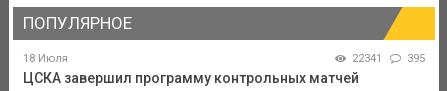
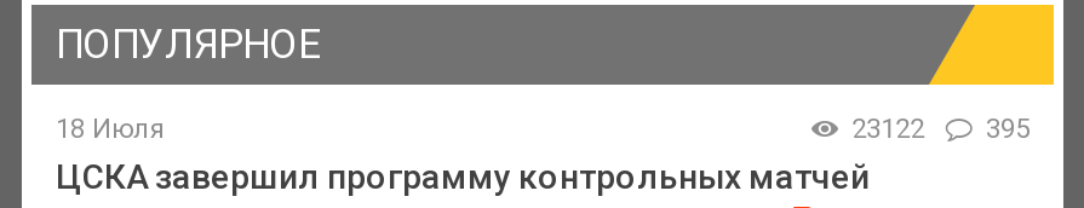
[352,52,425,65] 22341 395 -> [852,114,1029,146] 23122 395

